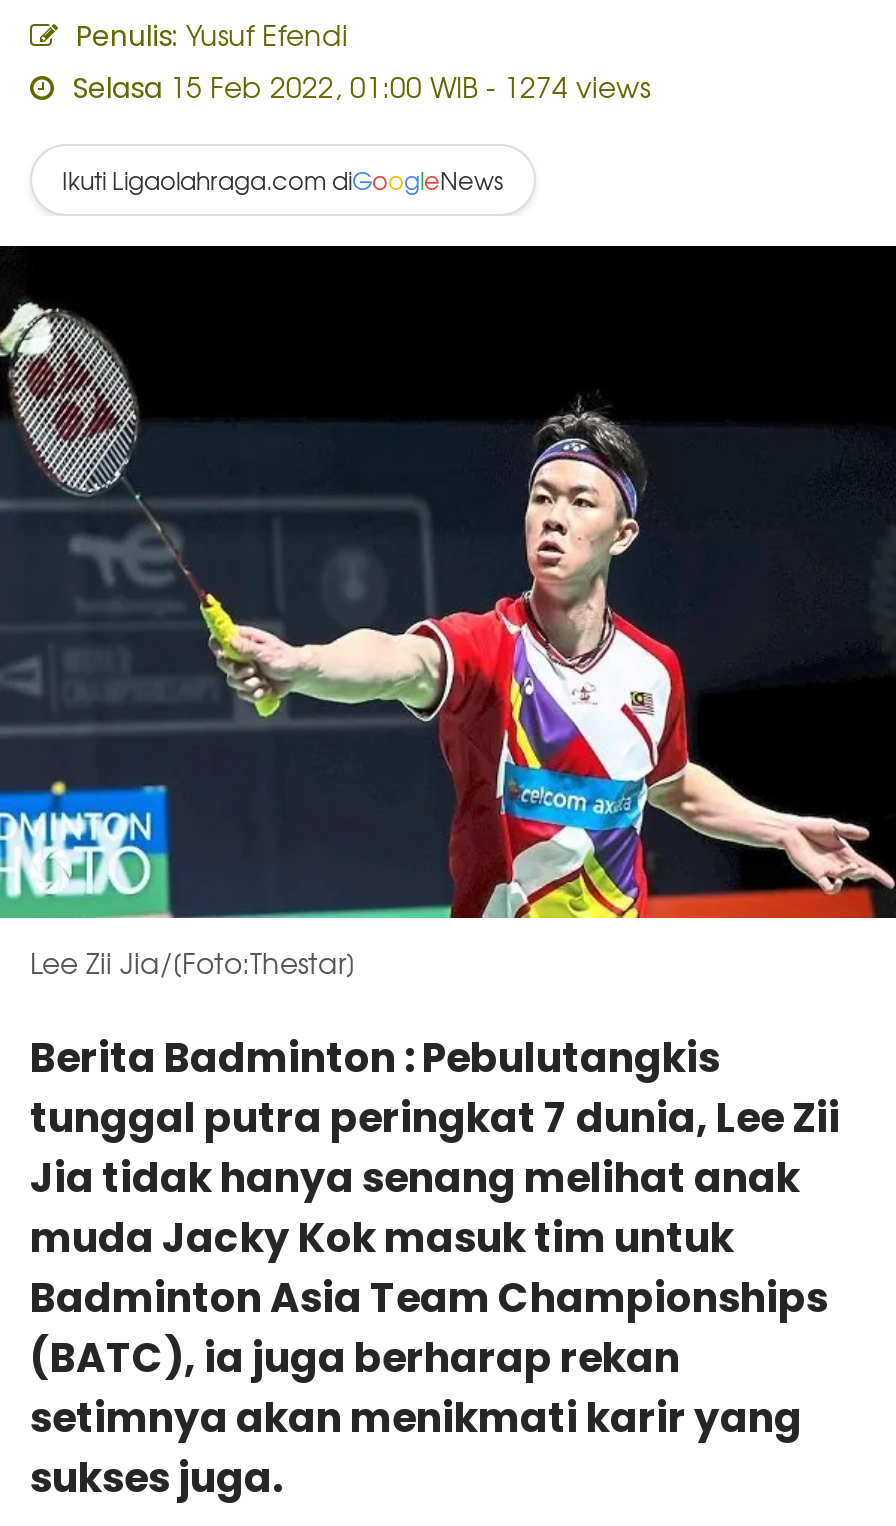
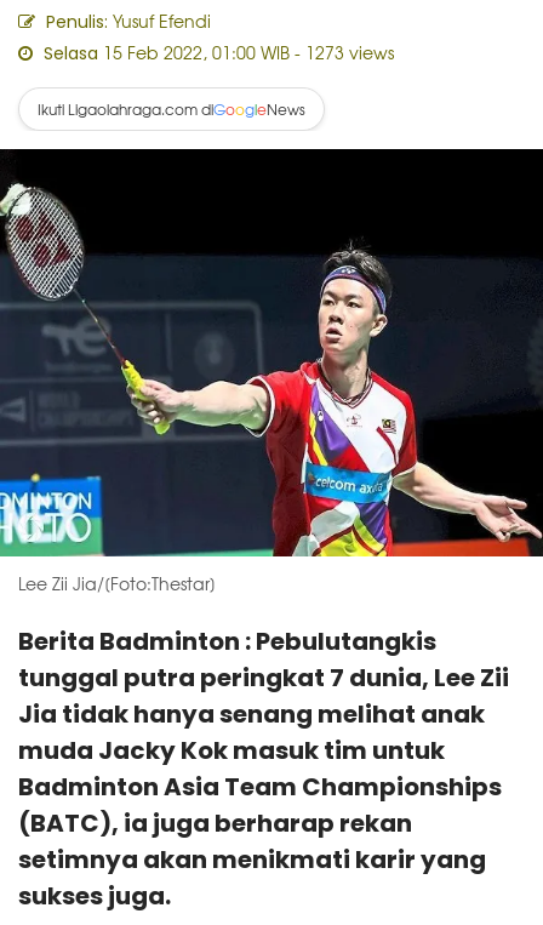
[64,66,650,106] Selasa 15 Feb 2022, 01:00 WIB - 1274 views -> [39,40,394,64] Selasa 15 Feb 2022, 01:00 WIB - 1273 views

